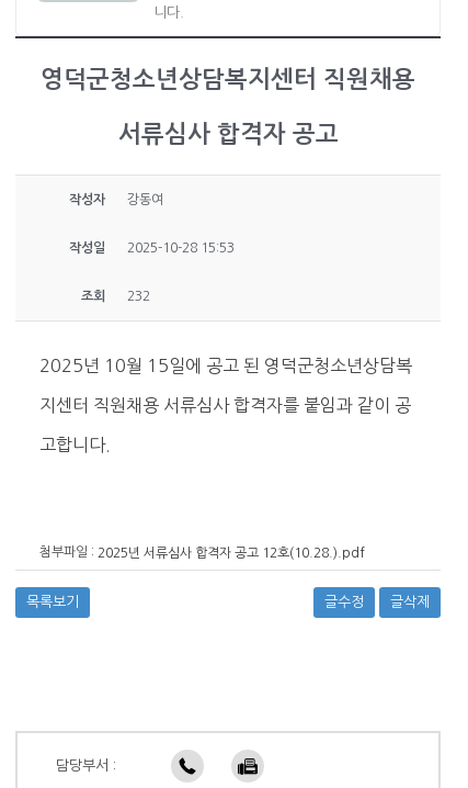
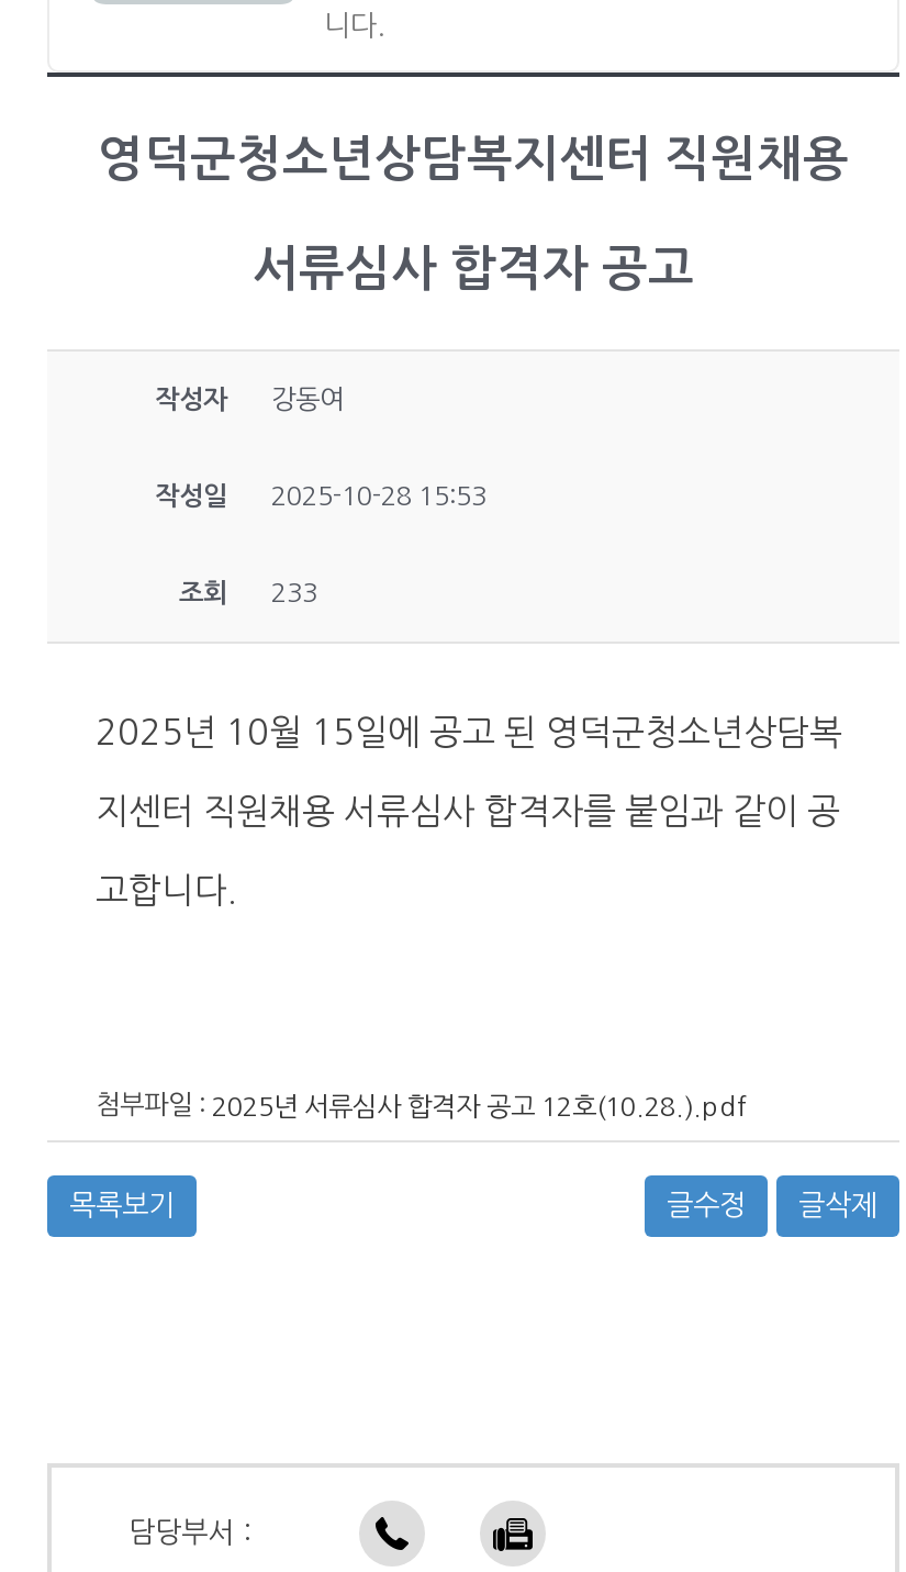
[81,290,150,303] 조회 232 -> [179,580,317,606] 조회 233

